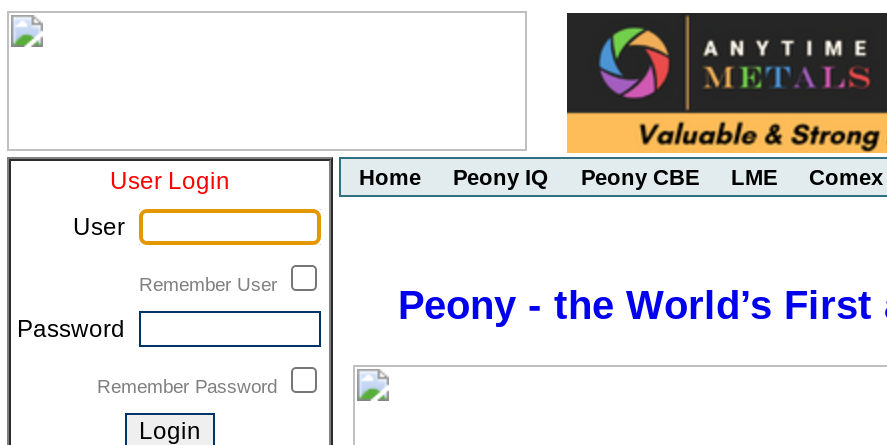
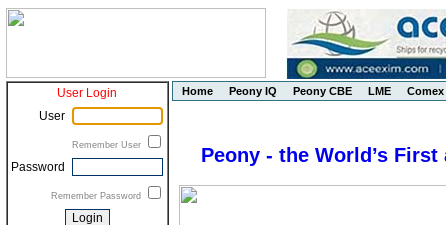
[565,11,881,155] [image] -> [286,9,443,80] [image]

